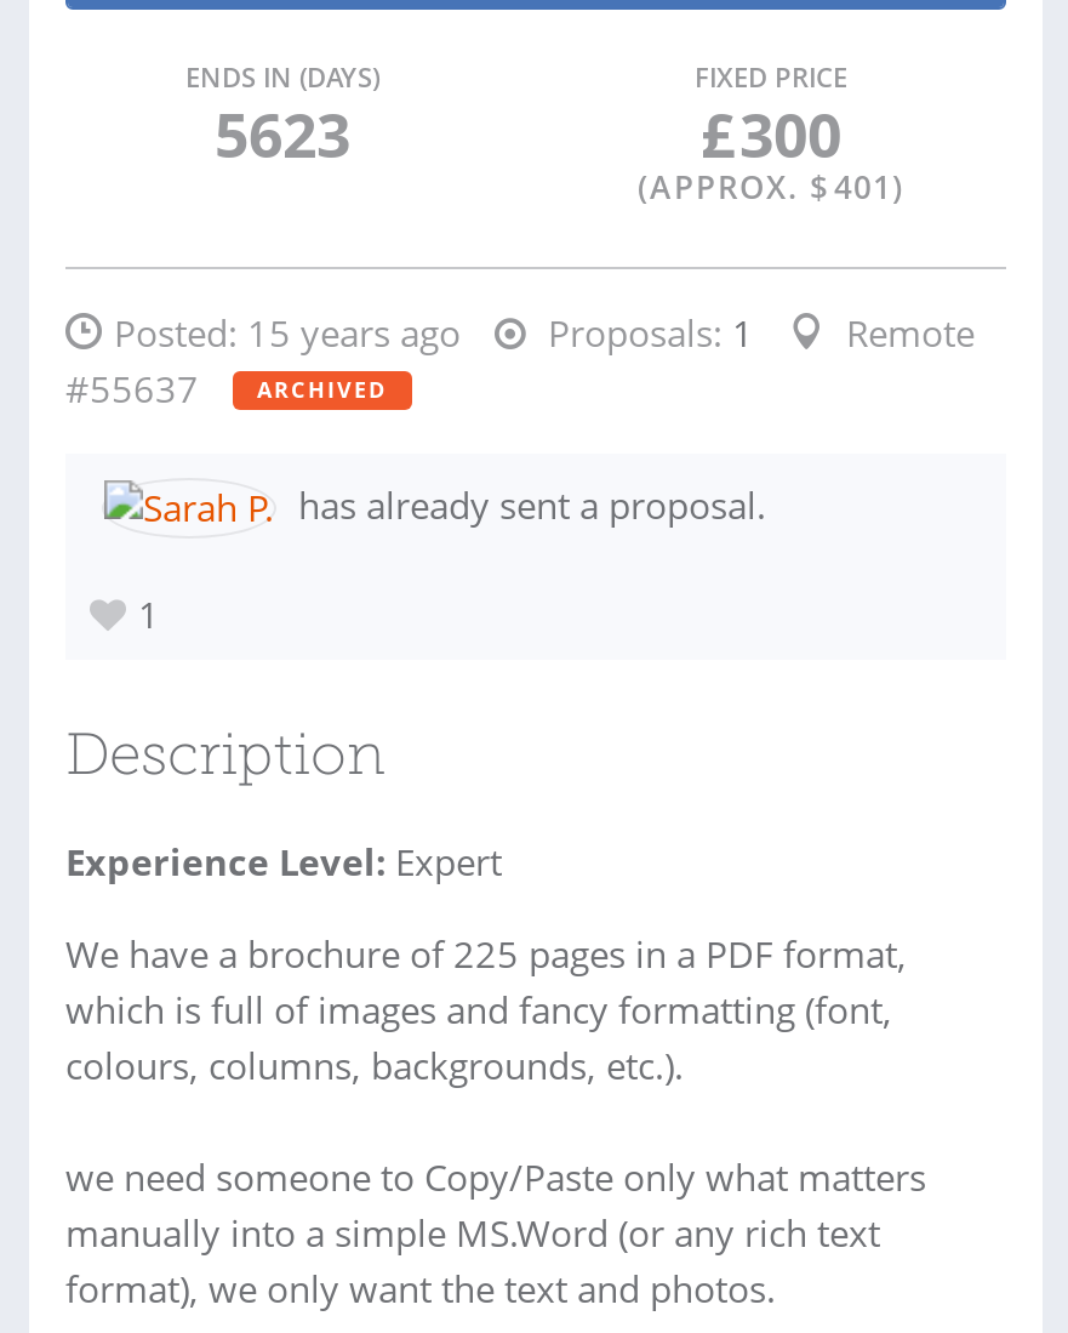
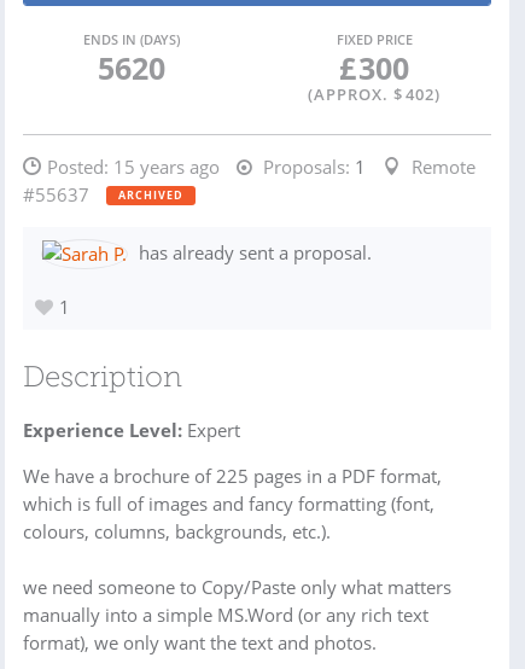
[215,92,350,175] 5623 -> [97,47,165,88] 5620
[638,165,904,209] (APPROX. $ 401) -> [308,83,441,105] (APPROX. $ 402)

